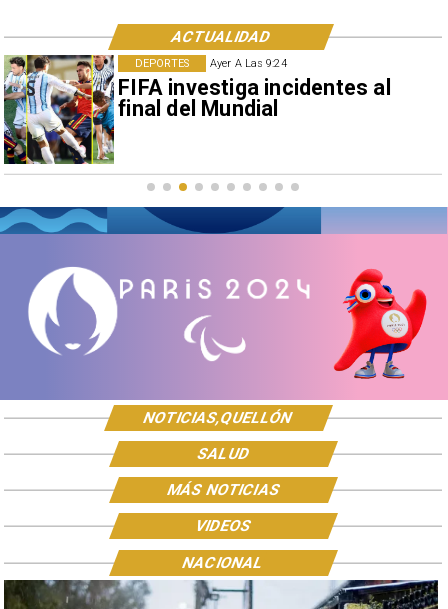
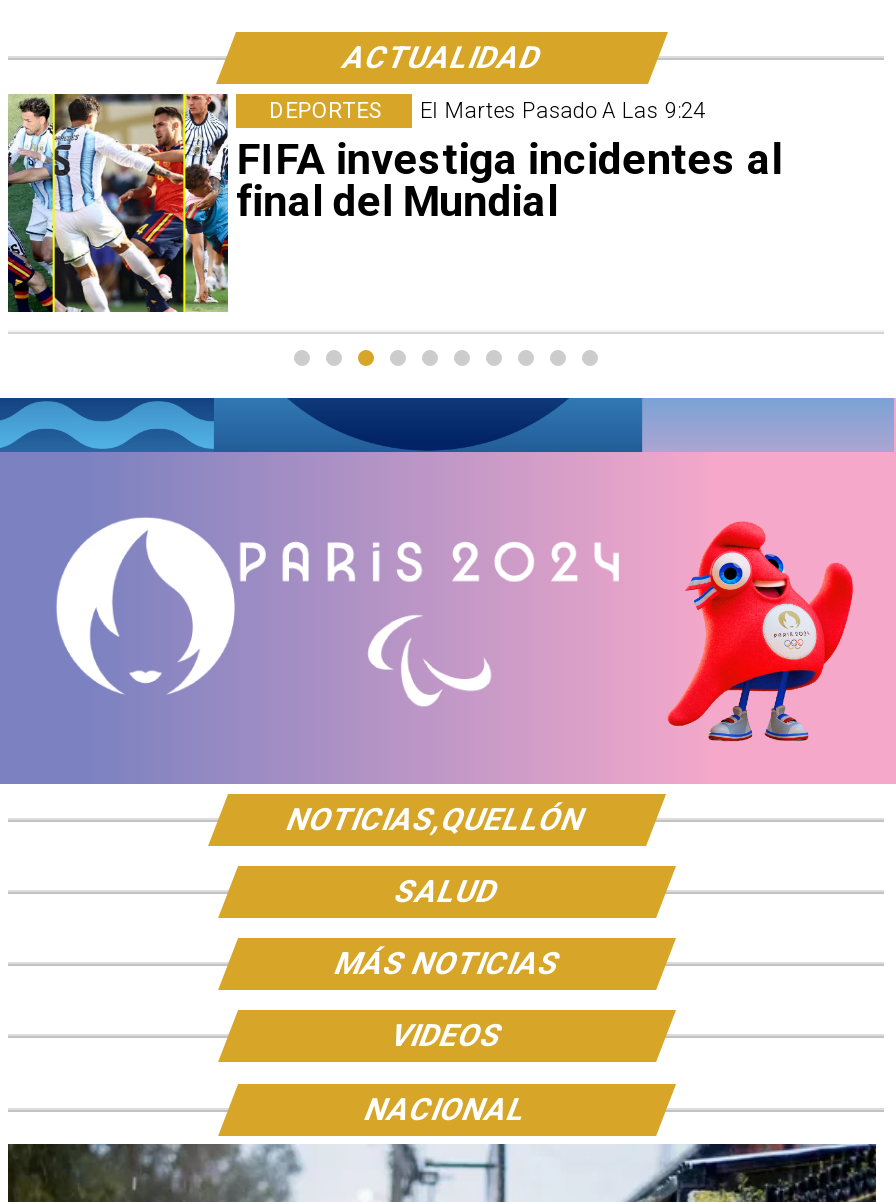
[211,57,287,70] Ayer A Las 9:24 -> [420,97,706,123] El Martes Pasado A Las 9:24

